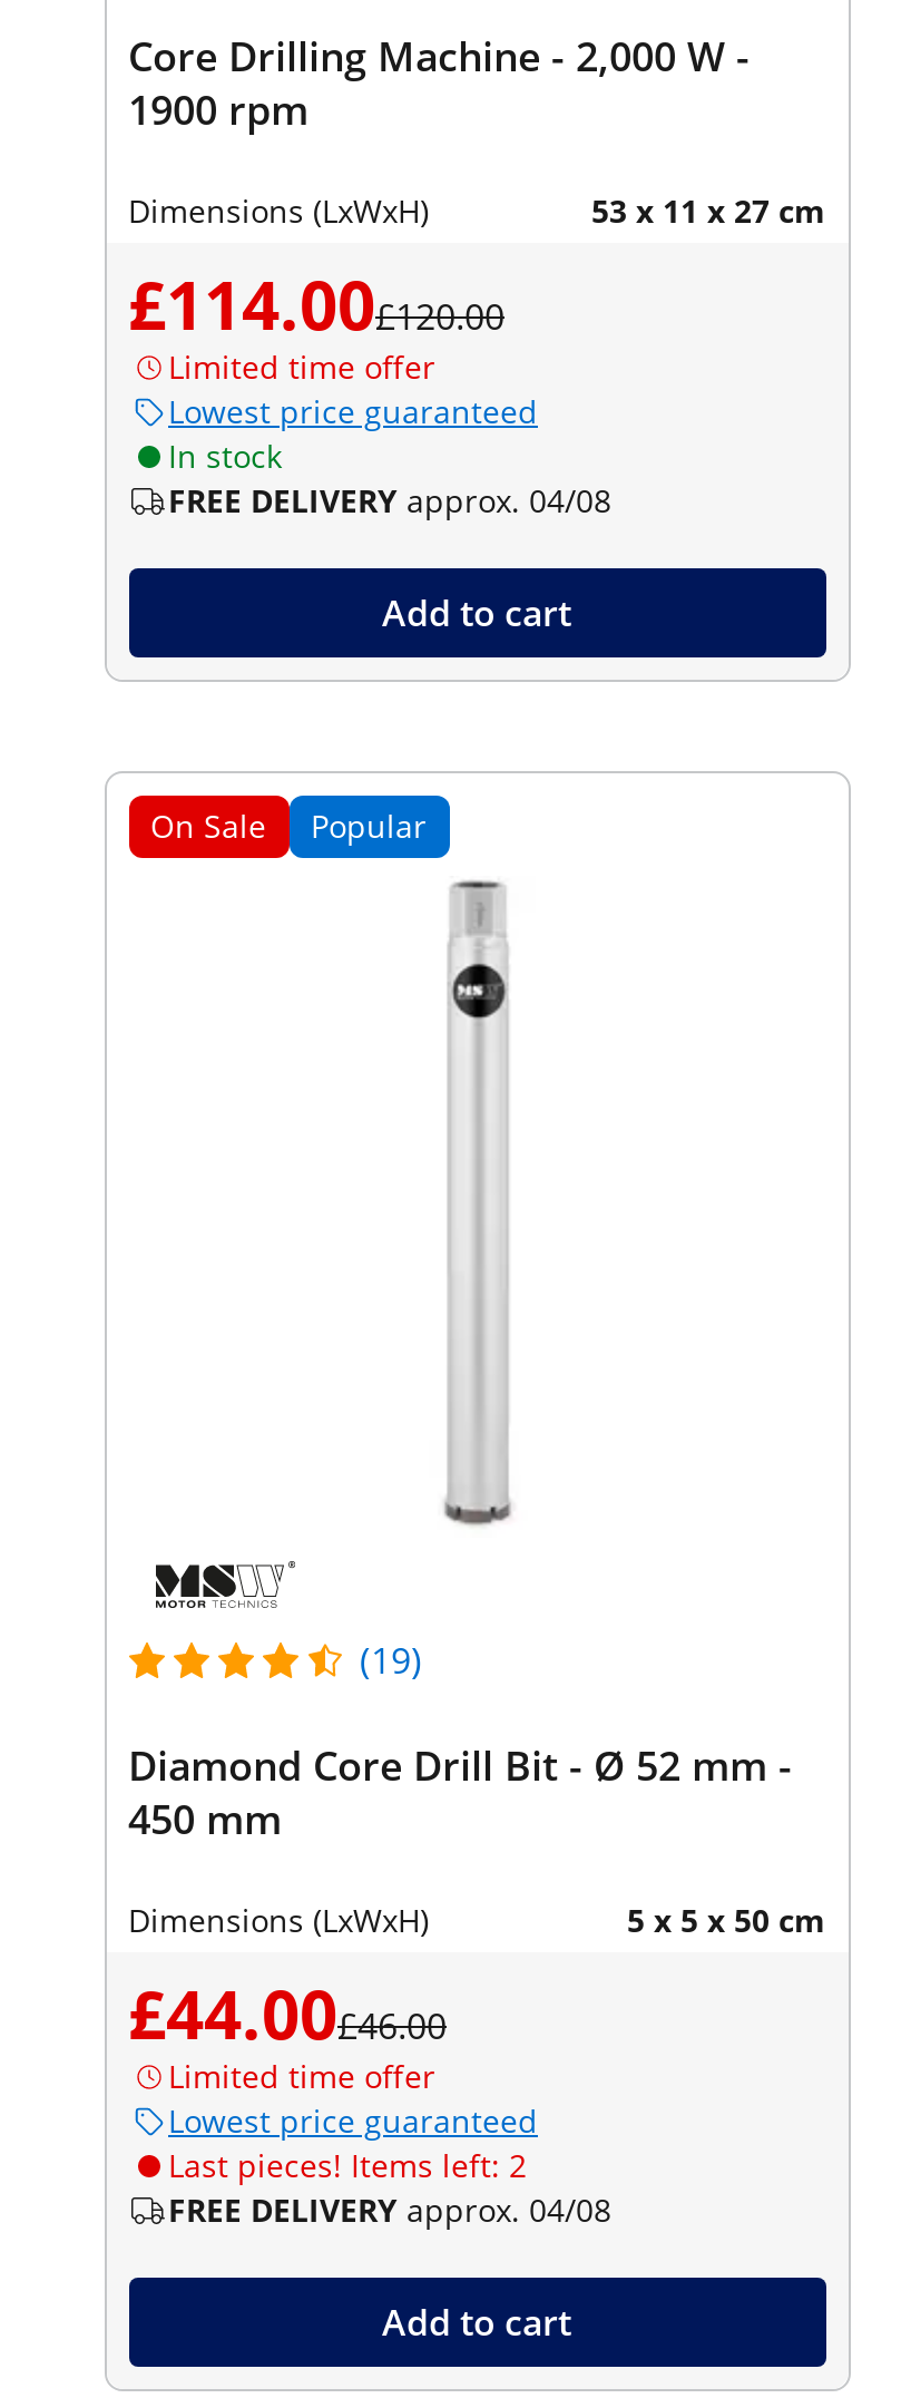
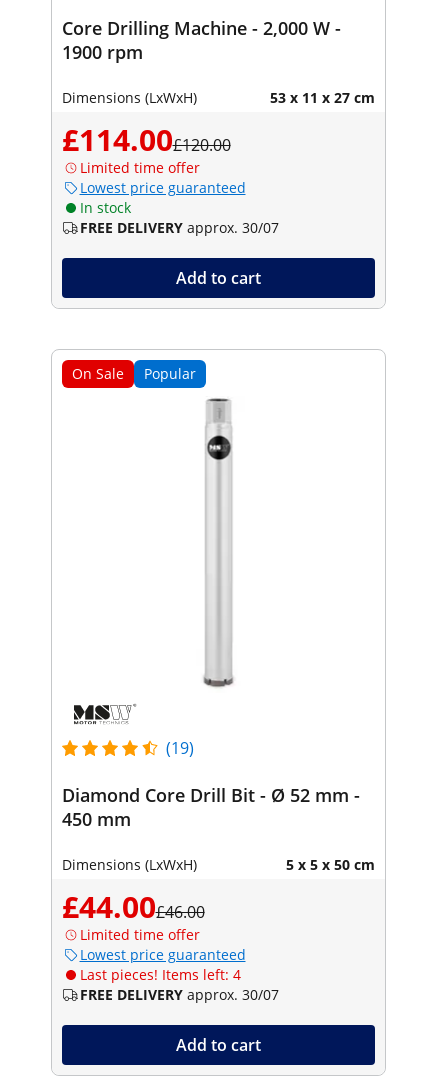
[168,478,611,521] FREE DELIVERY approx. 04/08 -> [79,218,278,237] FREE DELIVERY approx. 30/07
[168,2143,527,2185] Last pieces! Items left: 2 -> [79,965,240,984] Last pieces! Items left: 4
[168,2188,611,2230] FREE DELIVERY approx. 04/08 -> [79,985,278,1004] FREE DELIVERY approx. 30/07

